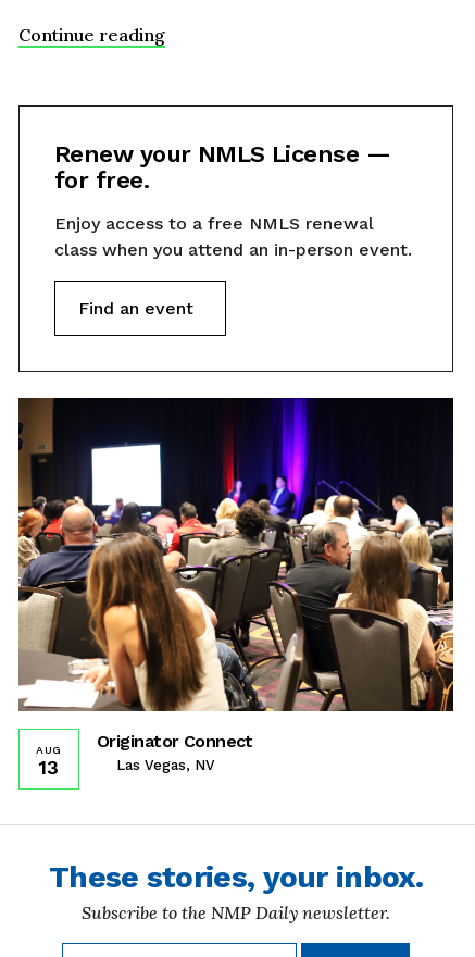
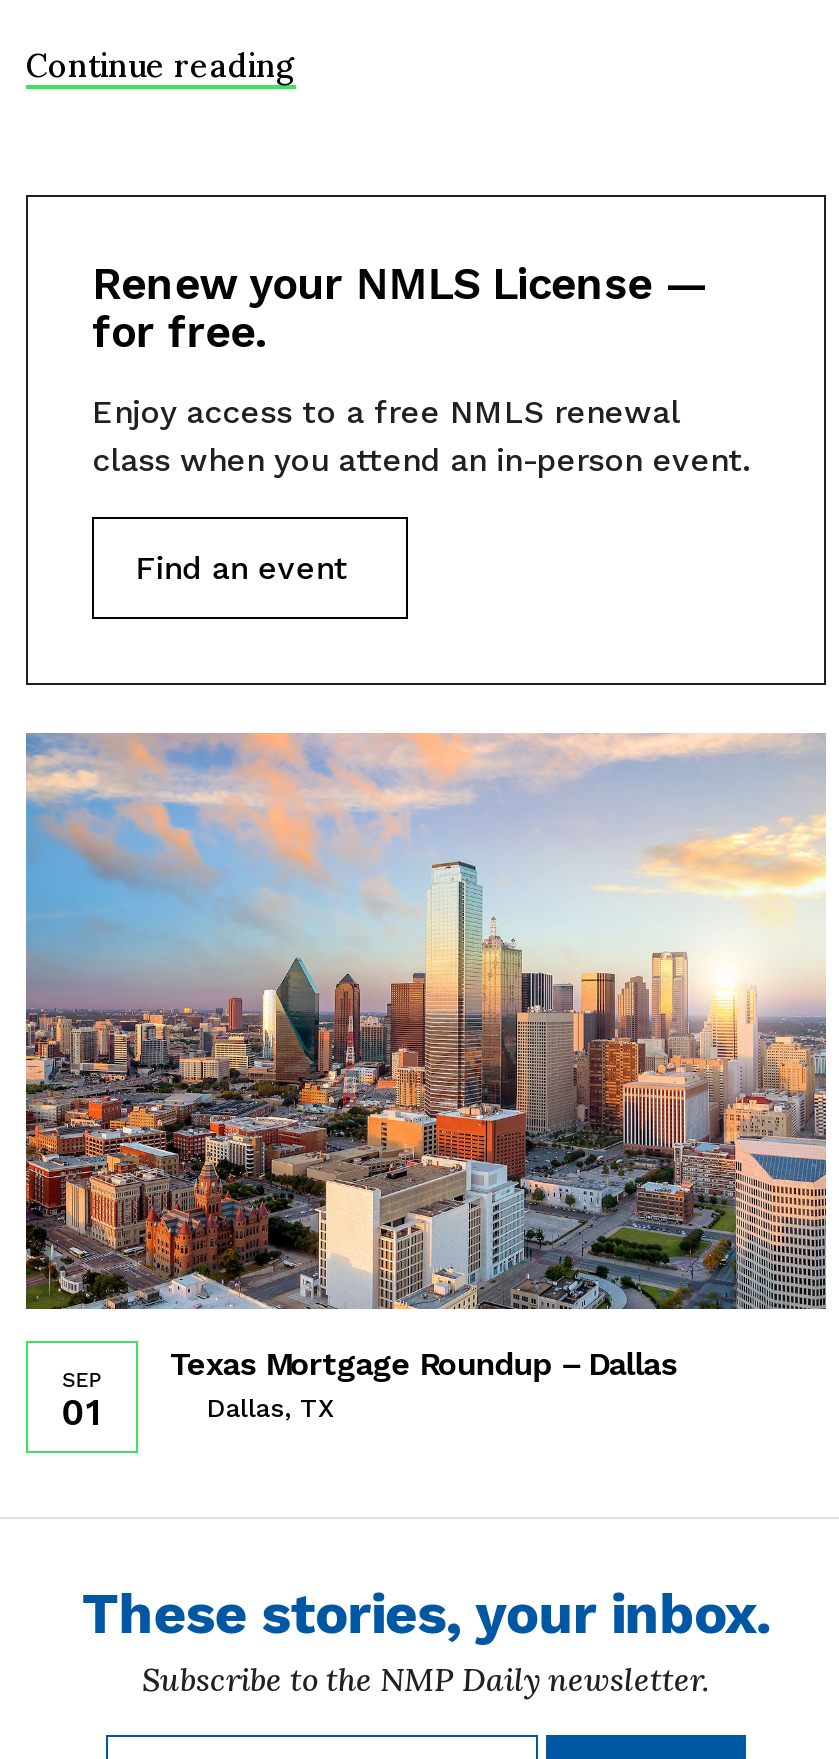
[17,397,454,774] [image] | Originator Connect | Las Vegas, NV -> [24,731,828,1424] [image] | Texas Mortgage Roundup – Dallas | Dallas, TX
[36,744,62,778] AUG | 13 -> [61,1369,103,1433] SEP | 01

